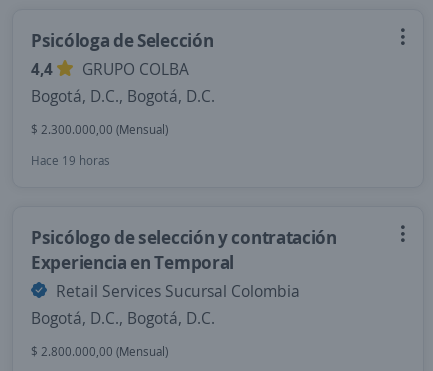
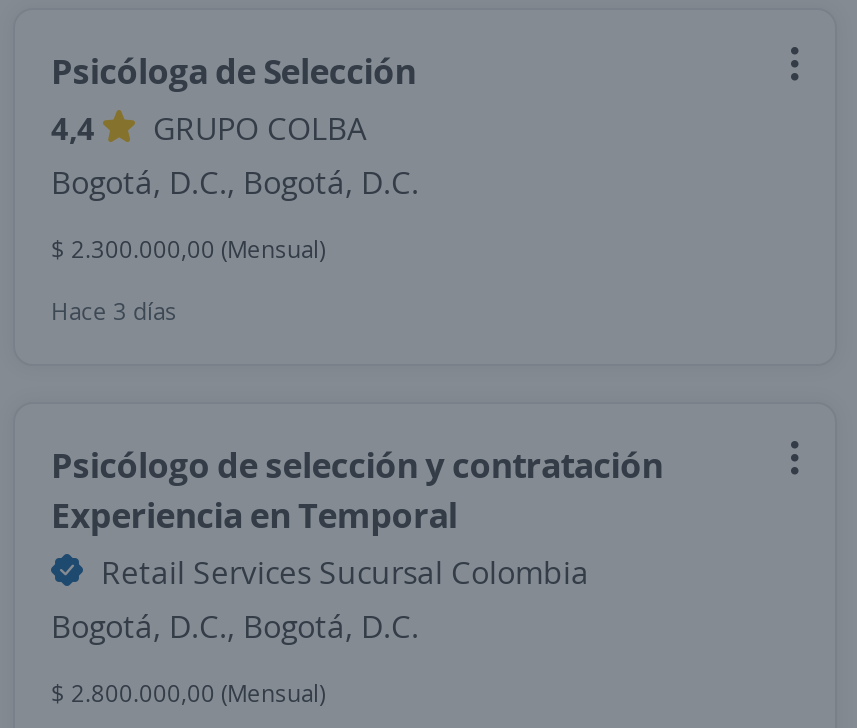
[31,152,110,169] Hace 19 horas -> [51,294,177,328] Hace 3 días

